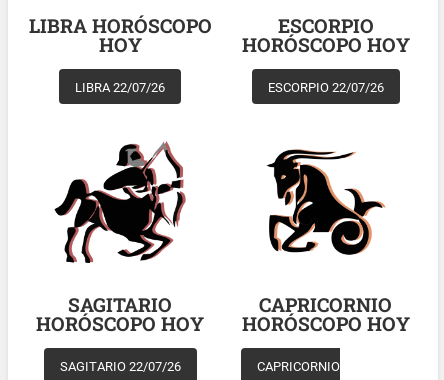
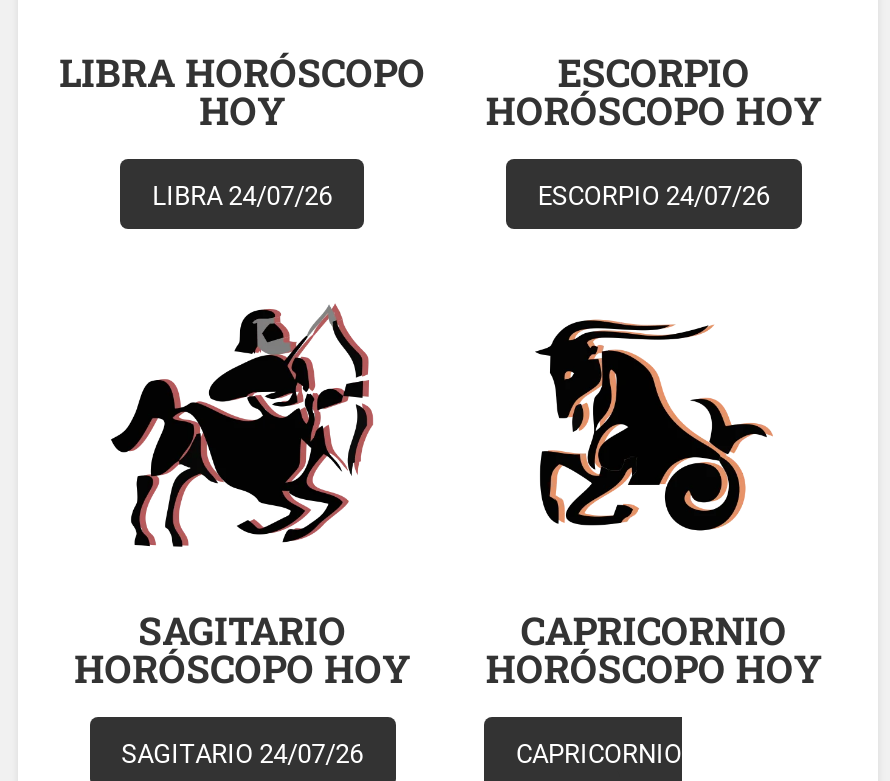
[75,80,165,95] LIBRA 22/07/26 -> [152,180,332,210] LIBRA 24/07/26
[268,80,384,95] ESCORPIO 22/07/26 -> [538,180,770,210] ESCORPIO 24/07/26
[60,359,181,374] SAGITARIO 22/07/26 -> [121,739,363,769] SAGITARIO 24/07/26

